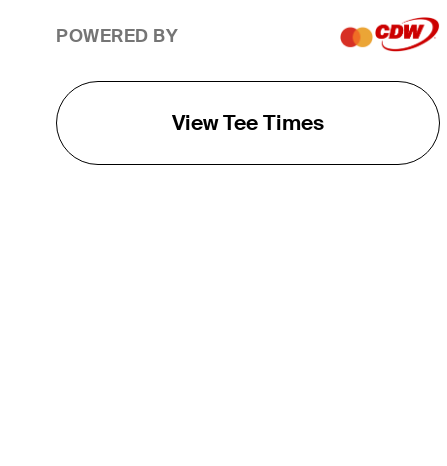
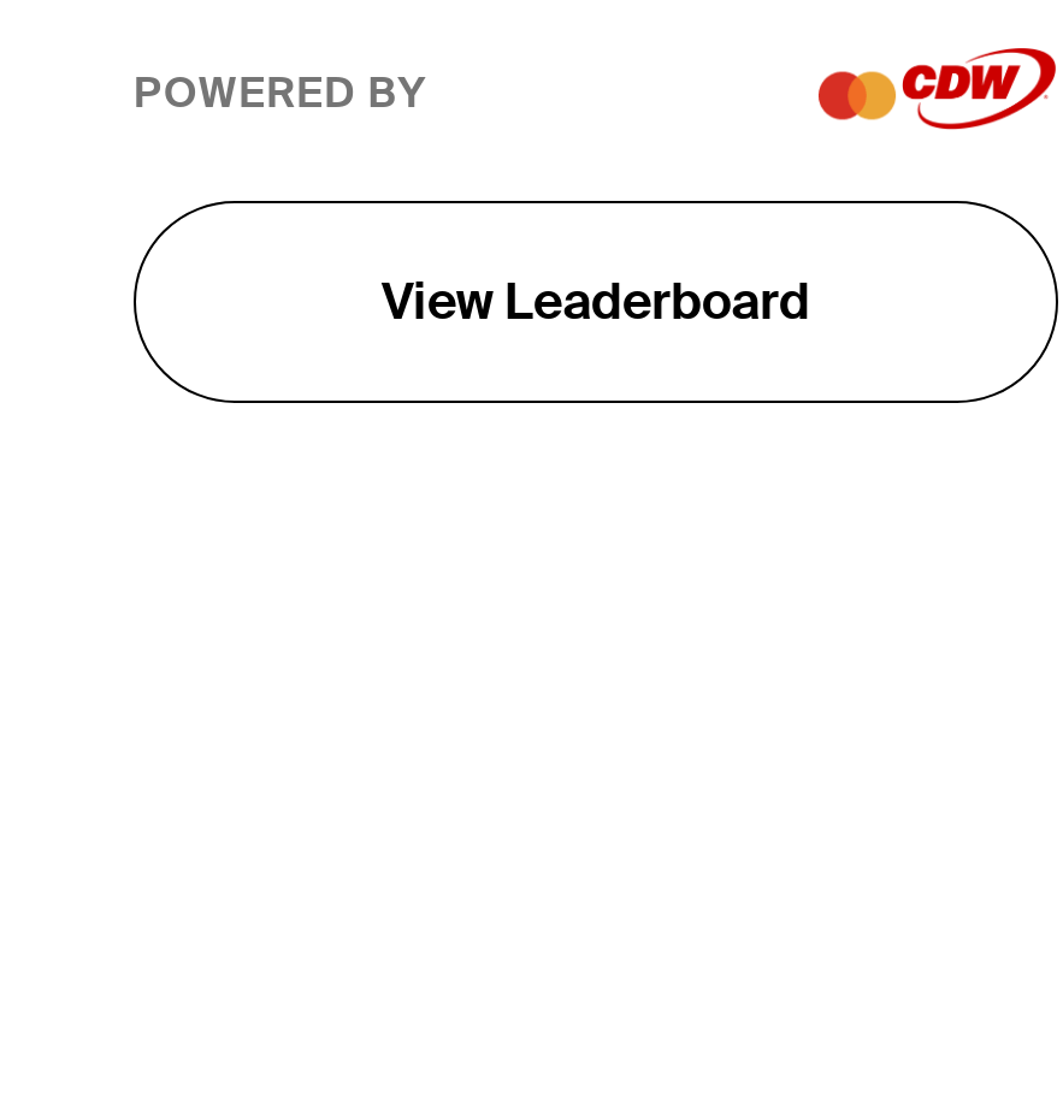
[172,109,324,136] View Tee Times -> [382,269,810,334] View Leaderboard

